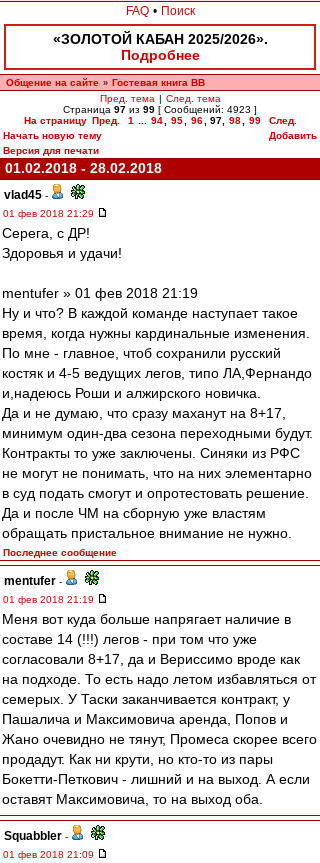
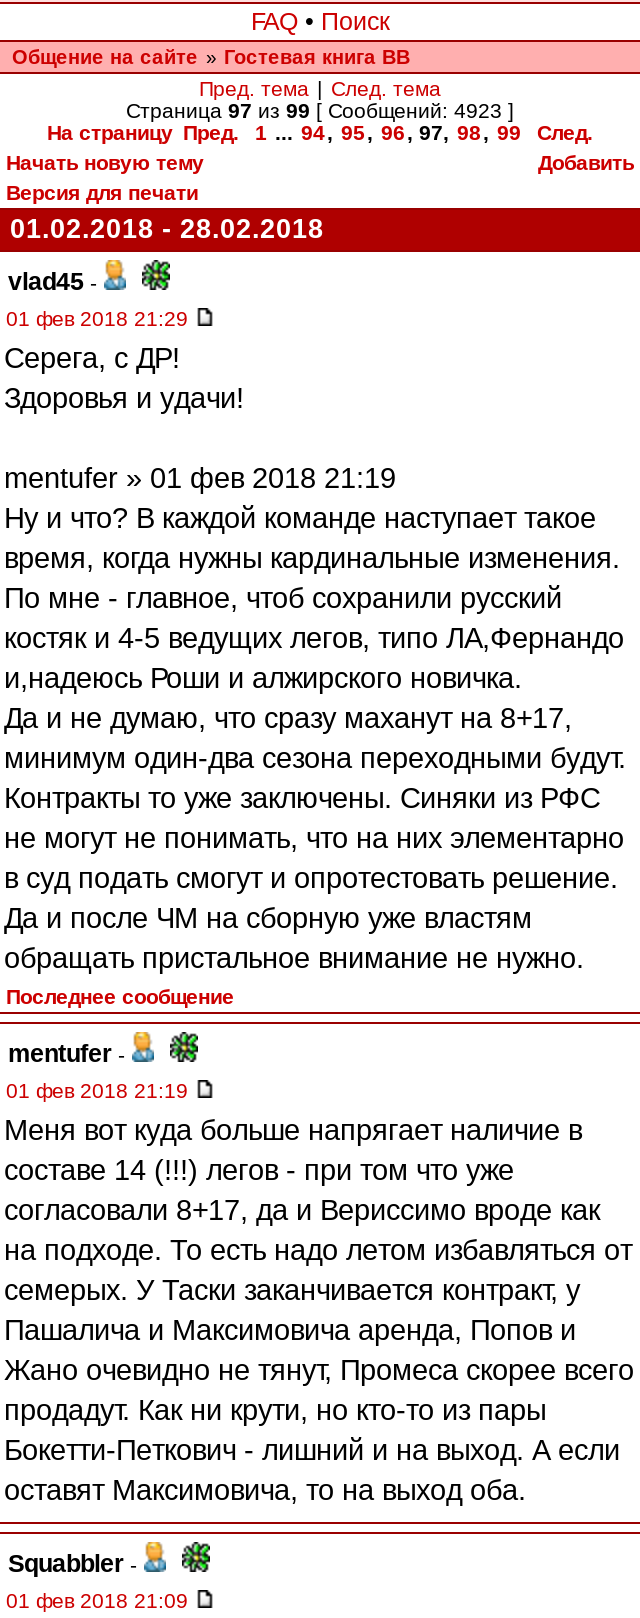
[52,31,267,63] «ЗОЛОТОЙ КАБАН 2025/2026». | Подробнее -> none

